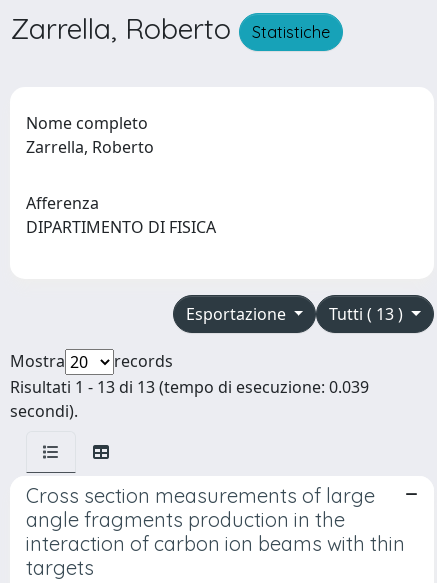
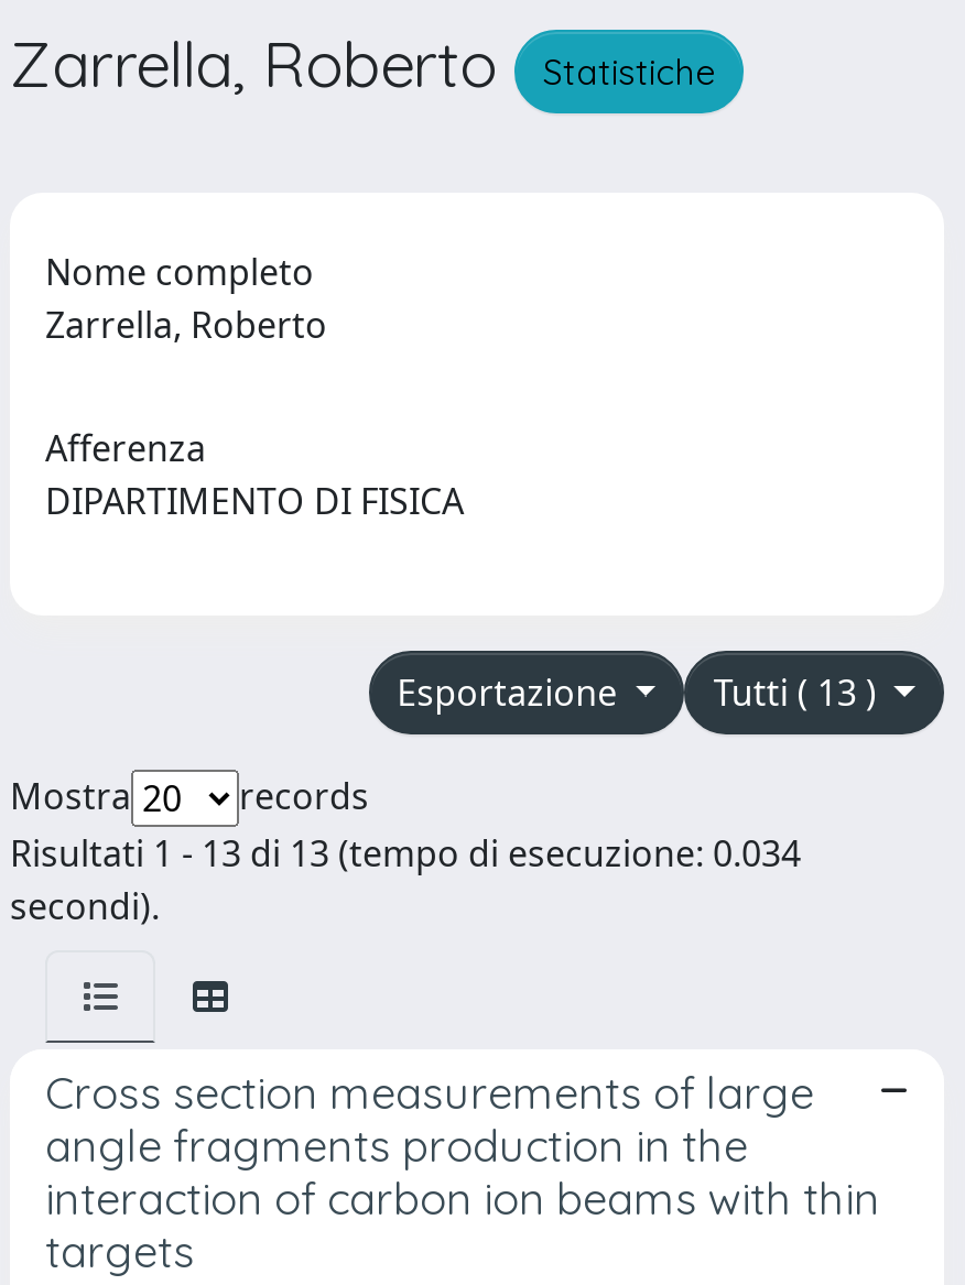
[10,376,369,398] Risultati 1 - 13 di 13 (tempo di esecuzione: 0.039 -> [10,829,801,877] Risultati 1 - 13 di 13 (tempo di esecuzione: 0.034

